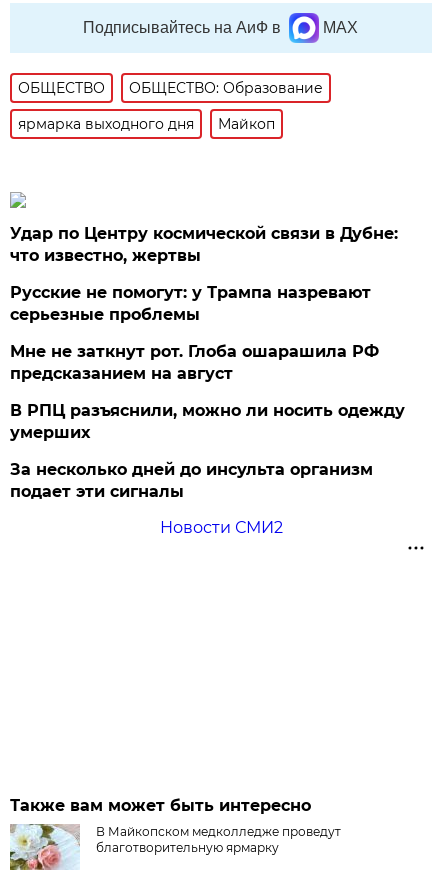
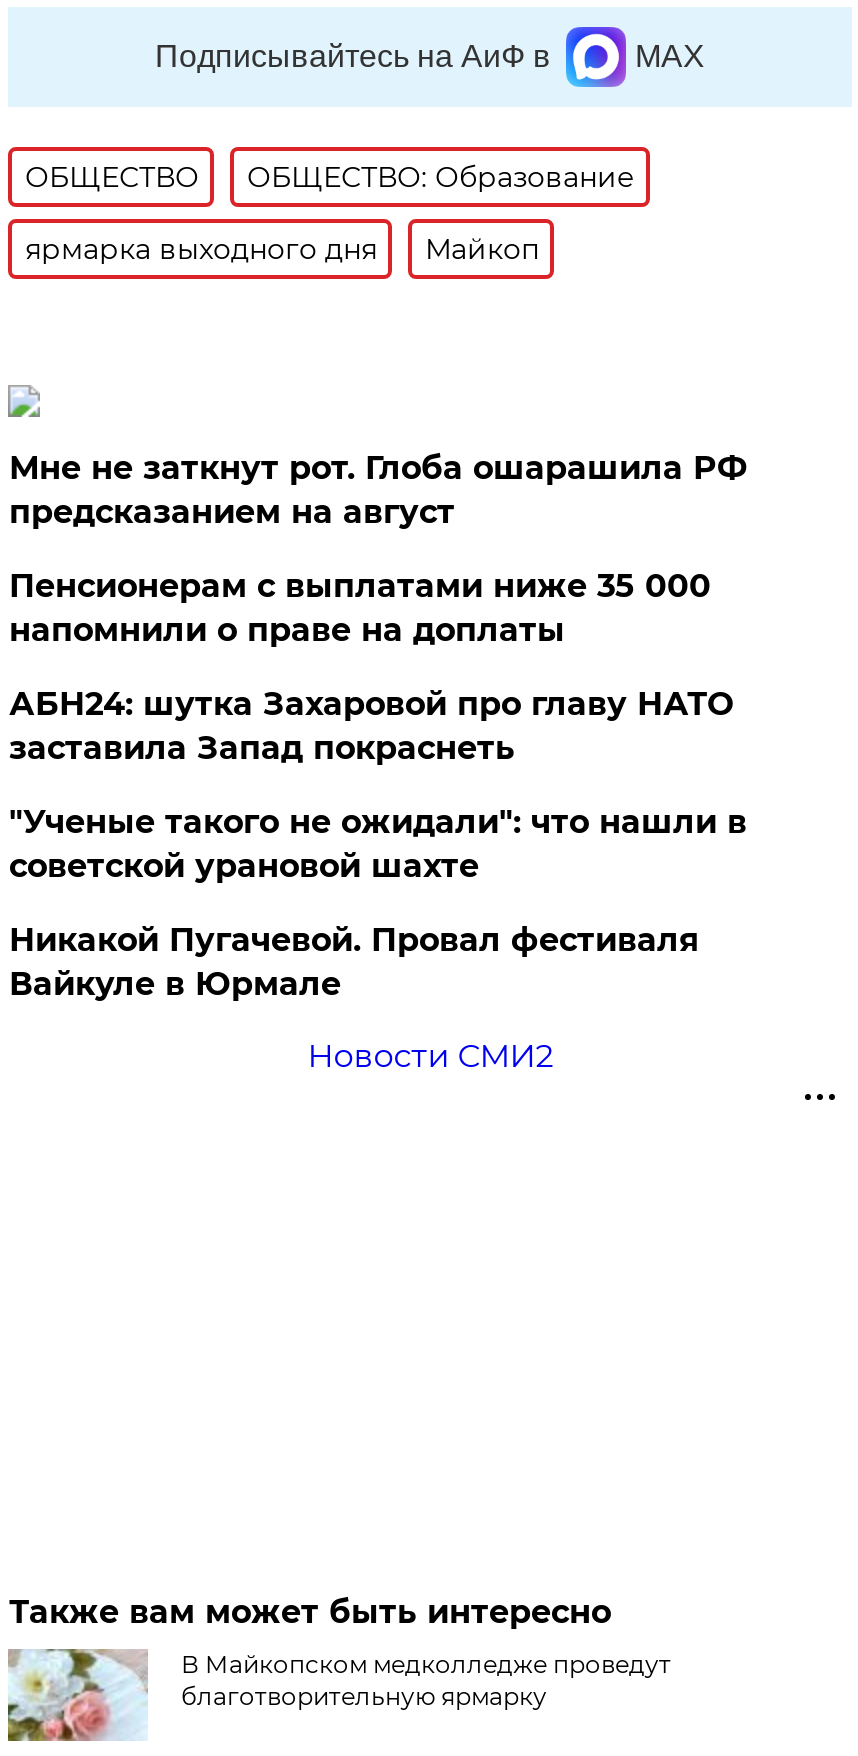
[10,224,398,324] Удар по Центру космической связи в Дубне: | что известно, жертвы | Русские не помогут: у Трампа назревают | серьезные проблемы -> none
moved [10,342,379,383] -> [9,448,747,530]: Мне не заткнут рот. Глоба ошарашила РФ | предсказанием на август
[10,401,405,501] В РПЦ разъяснили, можно ли носить одежду | умерших | За несколько дней до инсульта организм | подает эти сигналы -> [9,566,747,1002] Пенсионерам с выплатами ниже 35 000 | напомнили о праве на доплаты | АБН24: шутка Захаровой про главу НАТО | заставила Запад покраснеть | "Ученые такого не ожидали": что нашли в | советской урановой шахте | Никакой Пугачевой. Провал фестиваля | Вайкуле в Юрмале

